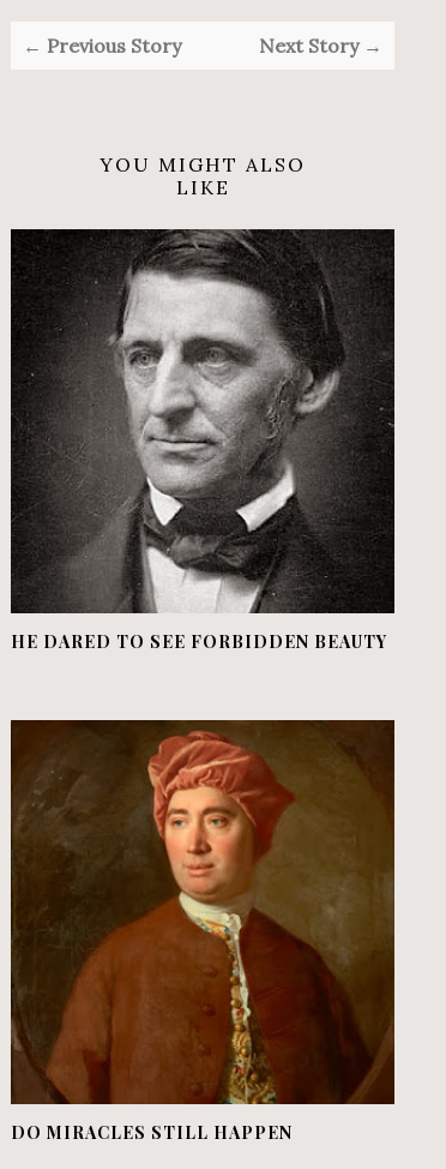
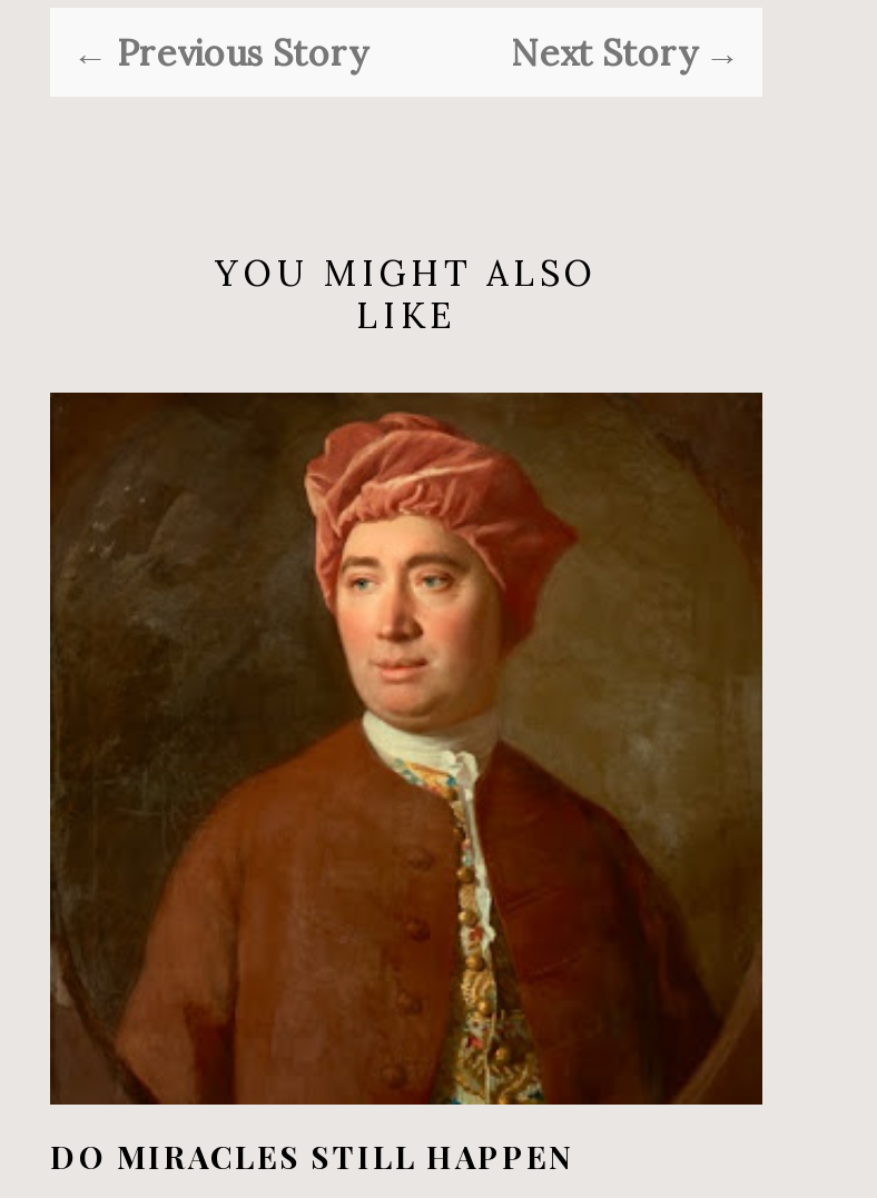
[11,229,394,653] [image] | HE DARED TO SEE FORBIDDEN BEAUTY -> none

